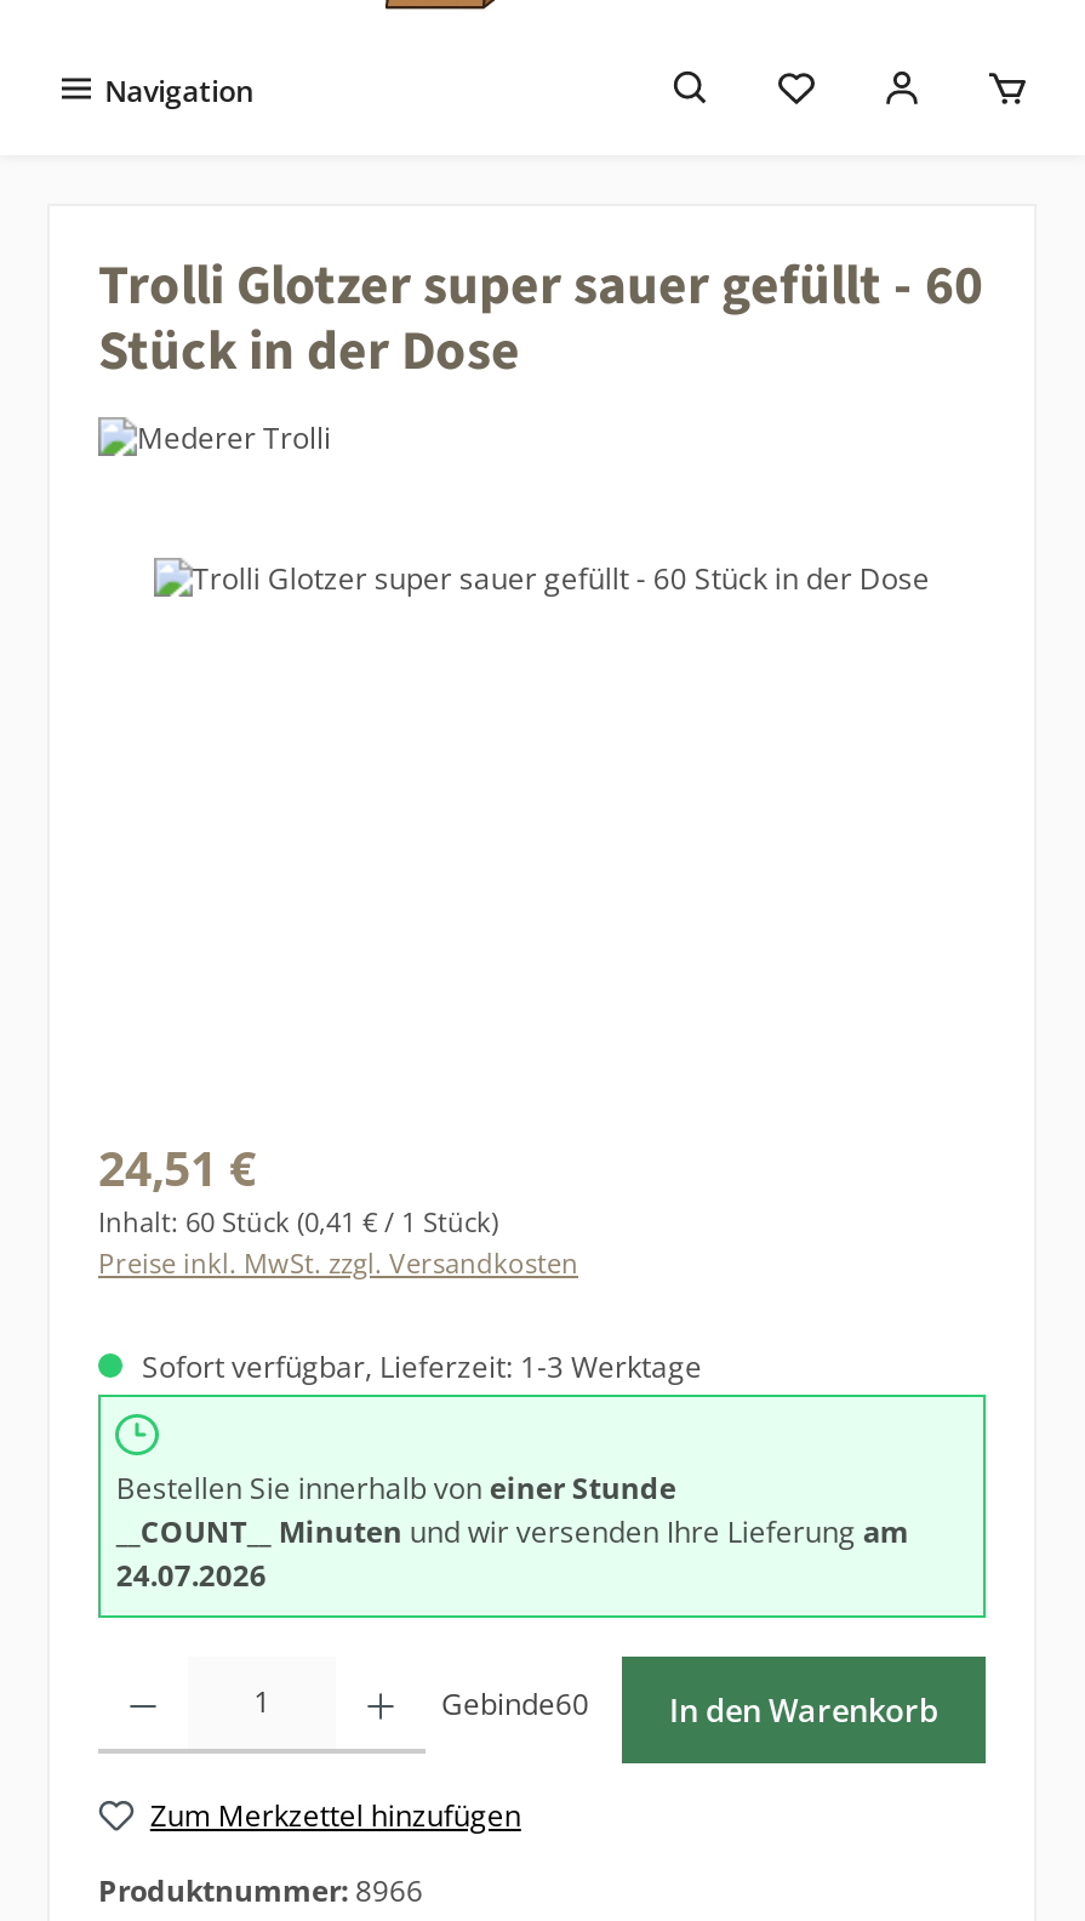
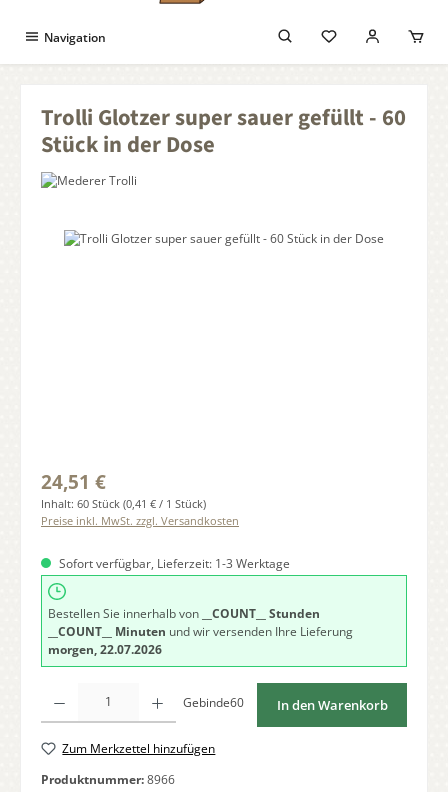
[116,1468,909,1597] Bestellen Sie innerhalb von einer Stunde | __COUNT__ Minuten und wir versenden Ihre Lieferung am | 24.07.2026 -> [48,605,353,658] Bestellen Sie innerhalb von __COUNT__ Stunden | __COUNT__ Minuten und wir versenden Ihre Lieferung | morgen, 22.07.2026

